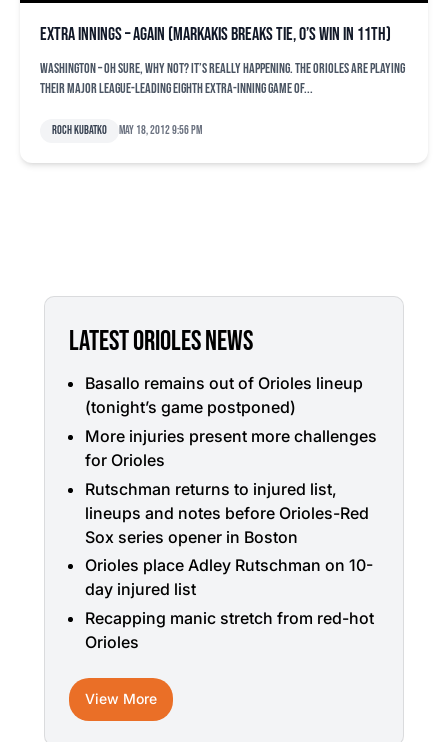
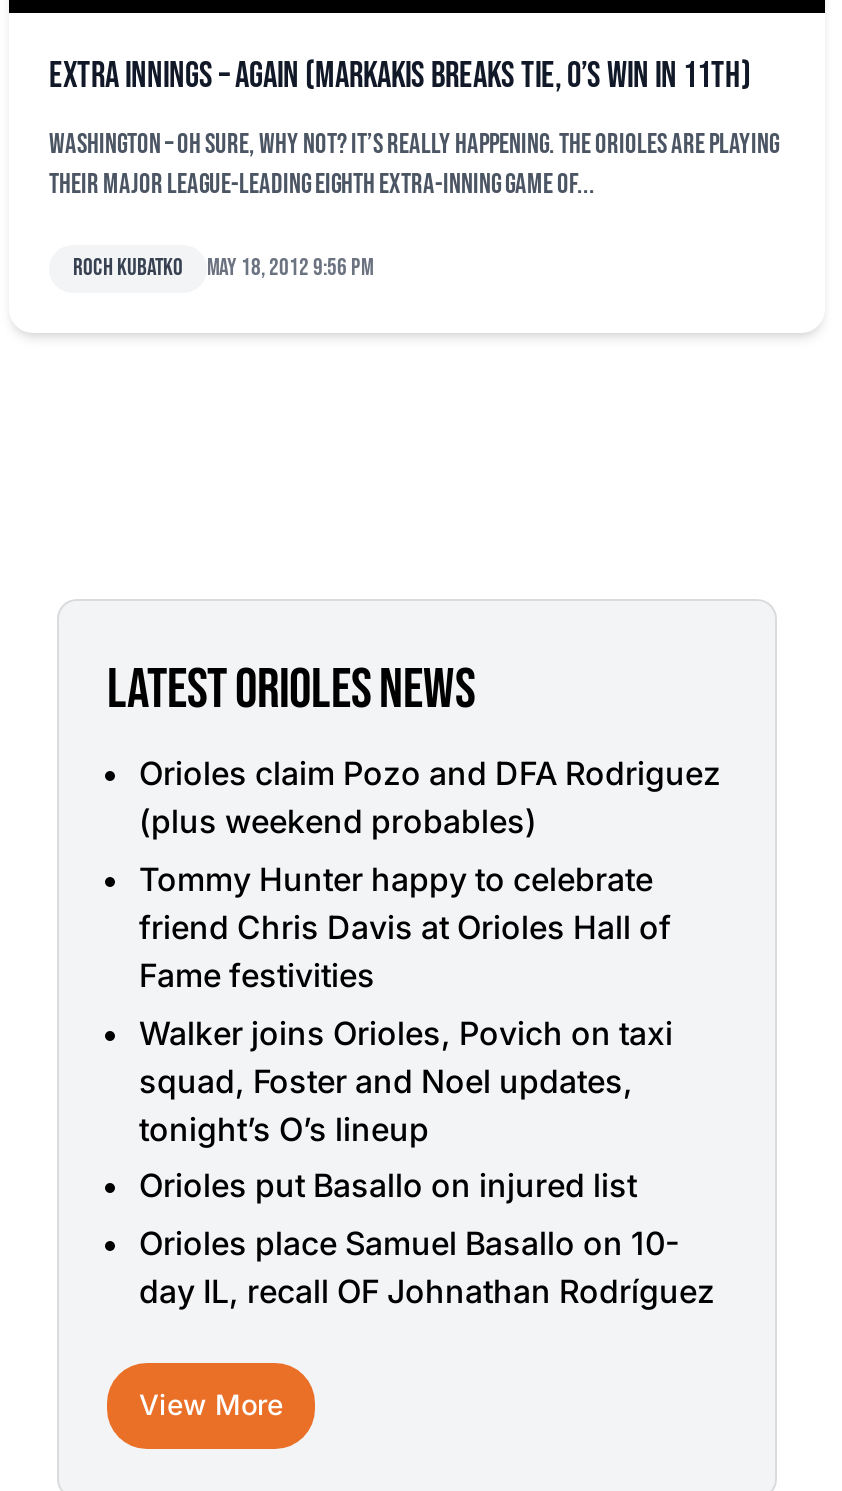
[85,373,377,652] Basallo remains out of Orioles lineup | (tonight’s game postponed) | More injuries present more challenges | for Orioles | Rutschman returns to injured list, | lineups and notes before Orioles-Red | Sox series opener in Boston | Orioles place Adley Rutschman on 10- | day injured list | Recapping manic stretch from red-hot | Orioles -> [139,753,721,1311] Orioles claim Pozo and DFA Rodriguez | (plus weekend probables) | Tommy Hunter happy to celebrate | friend Chris Davis at Orioles Hall of | Fame festivities | Walker joins Orioles, Povich on taxi | squad, Foster and Noel updates, | tonight’s O’s lineup | Orioles put Basallo on injured list | Orioles place Samuel Basallo on 10- | day IL, recall OF Johnathan Rodríguez

